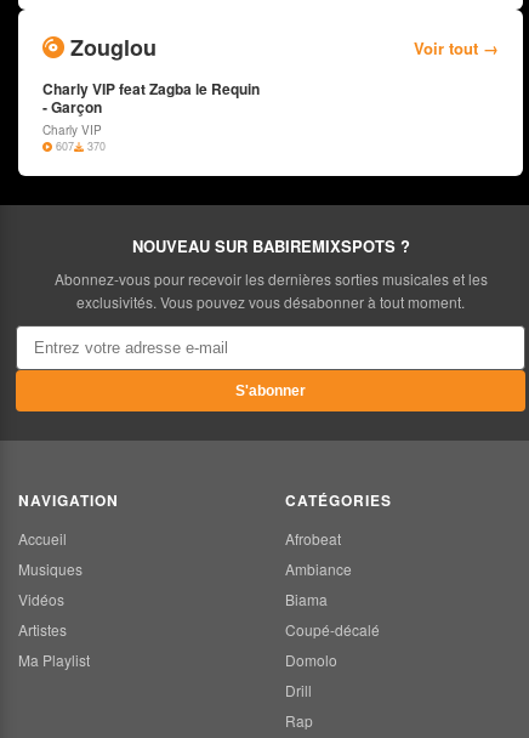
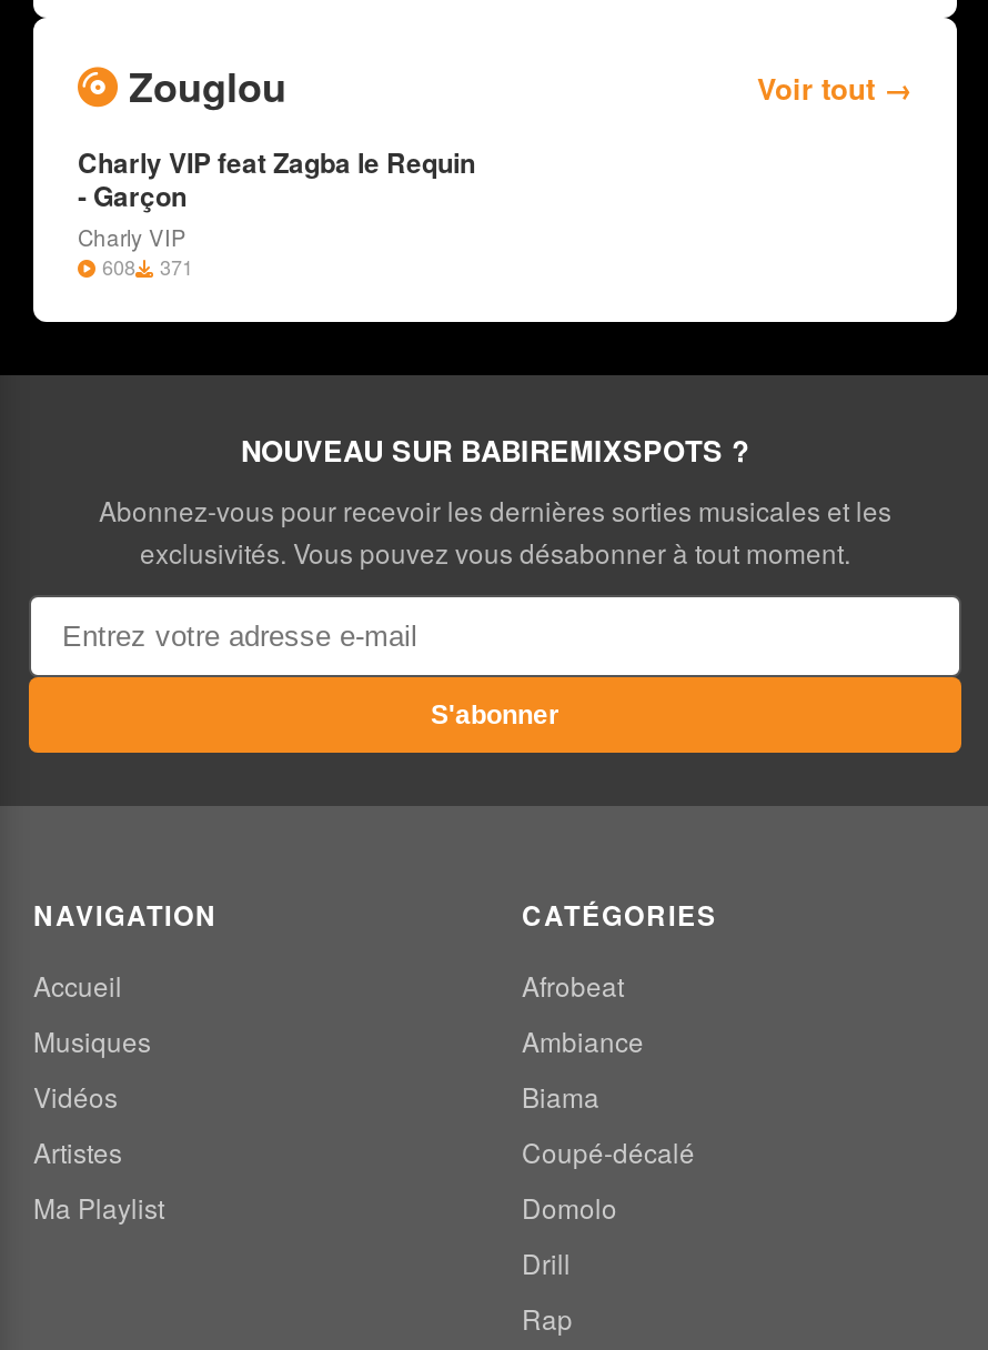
[52,138,74,154] 607 -> [95,253,135,282] 608
[84,138,106,154] 370 -> [153,253,193,282] 371

